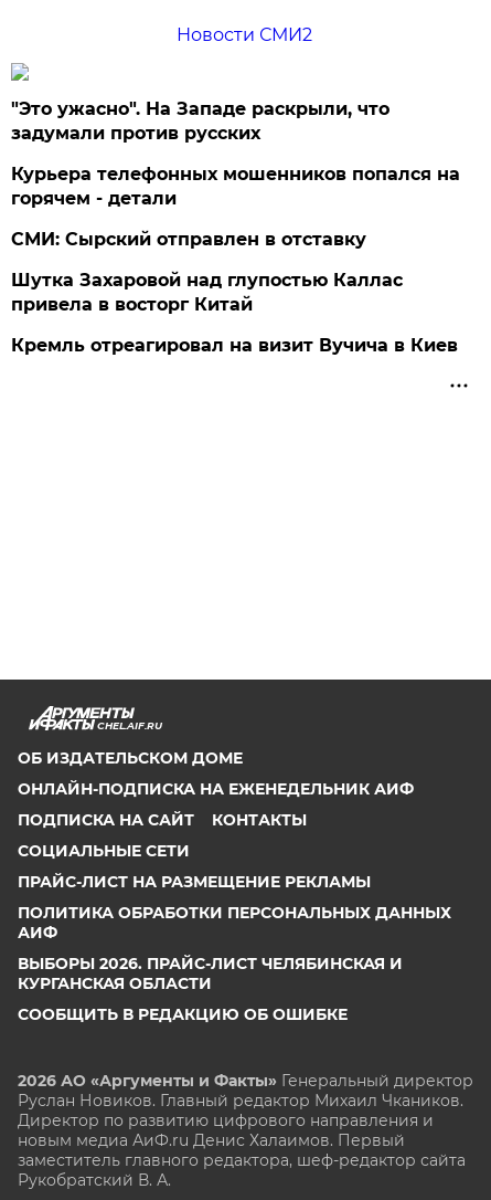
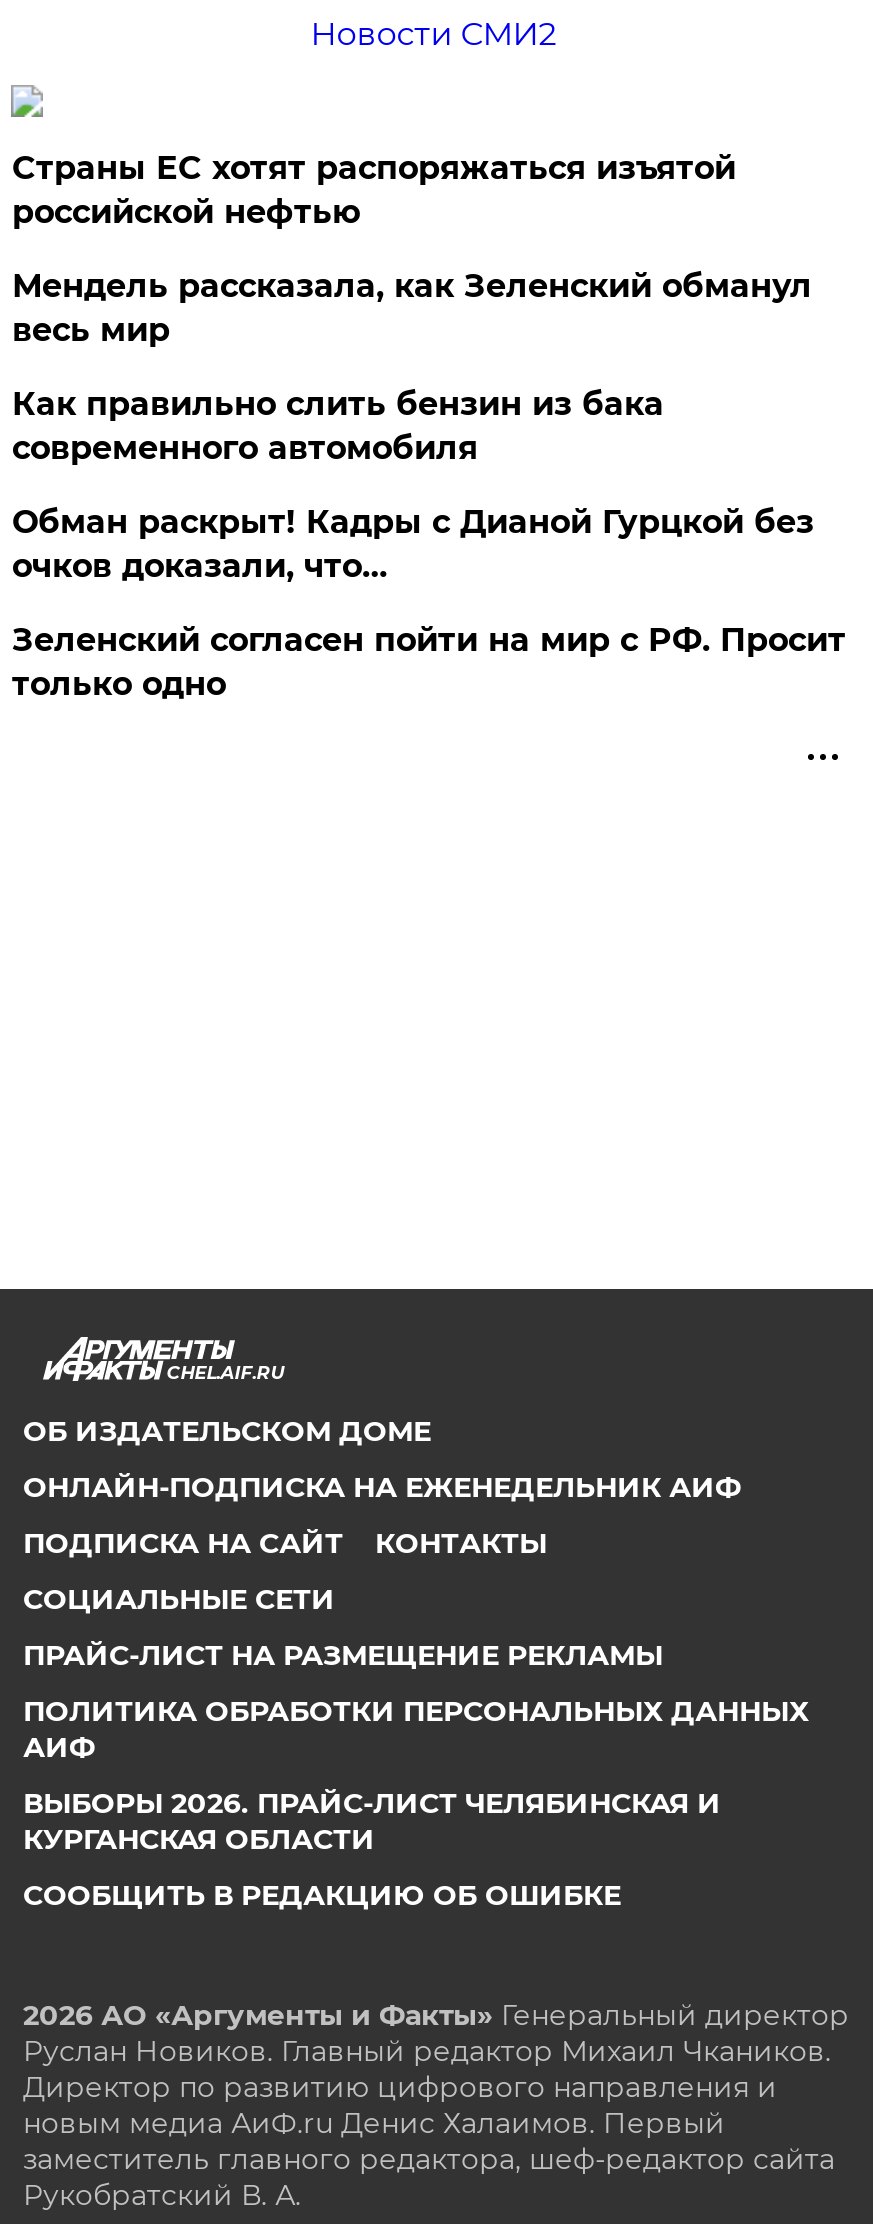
[11,98,390,144] "Это ужасно". На Западе раскрыли, что | задумали против русских -> [12,149,736,231] Страны ЕС хотят распоряжаться изъятой | российской нефтью
[11,163,461,209] Курьера телефонных мошенников попался на | горячем - детали -> [12,267,812,349] Мендель рассказала, как Зеленский обманул | весь мир
[11,229,367,250] СМИ: Сырский отправлен в отставку -> [12,385,664,467] Как правильно слить бензин из бака | современного автомобиля
[11,270,403,315] Шутка Захаровой над глупостью Каллас | привела в восторг Китай -> [12,503,814,585] Обман раскрыт! Кадры с Дианой Гурцкой без | очков доказали, что…
[11,335,458,356] Кремль отреагировал на визит Вучича в Киев -> [12,621,846,703] Зеленский согласен пойти на мир с РФ. Просит | только одно

